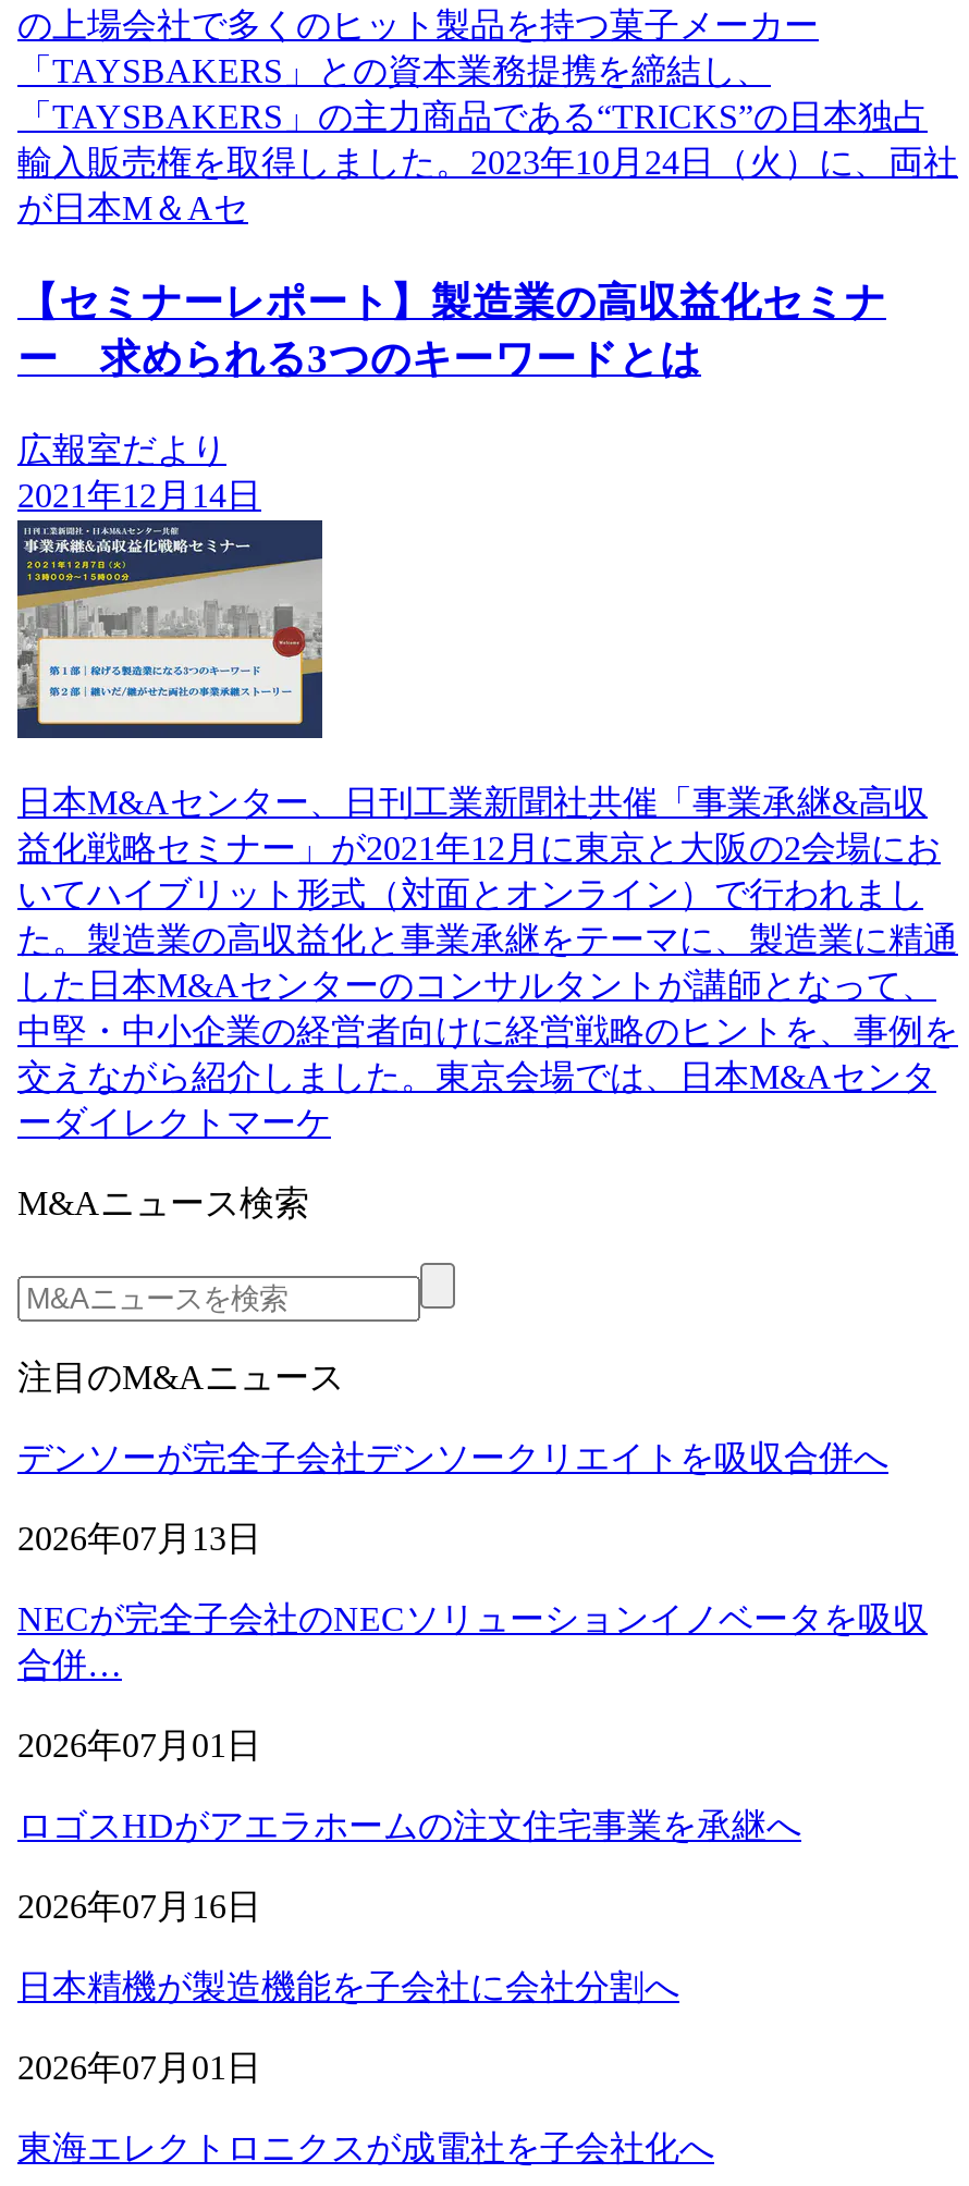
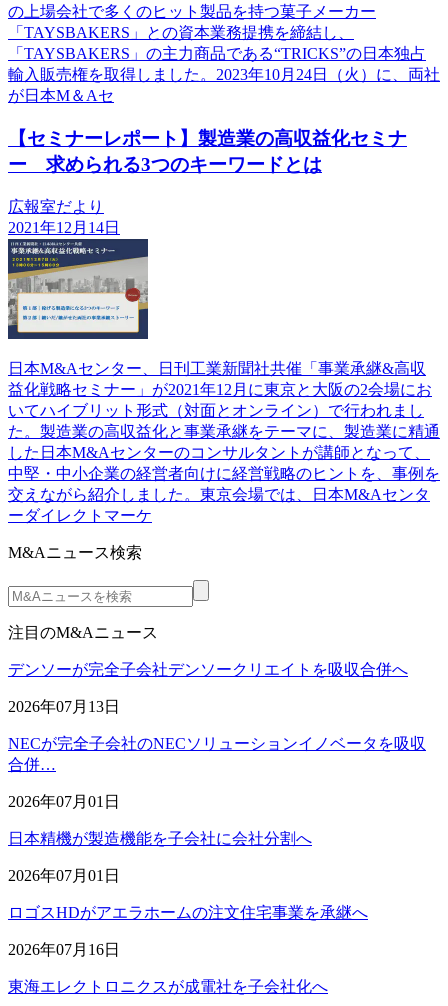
moved [17,1806,801,1924] -> [8,903,368,957]: ロゴスHDがアエラホームの注文住宅事業を承継へ | 2026年07月16日
moved [17,1967,679,2085] -> [8,829,312,883]: 日本精機が製造機能を子会社に会社分割へ | 2026年07月01日

